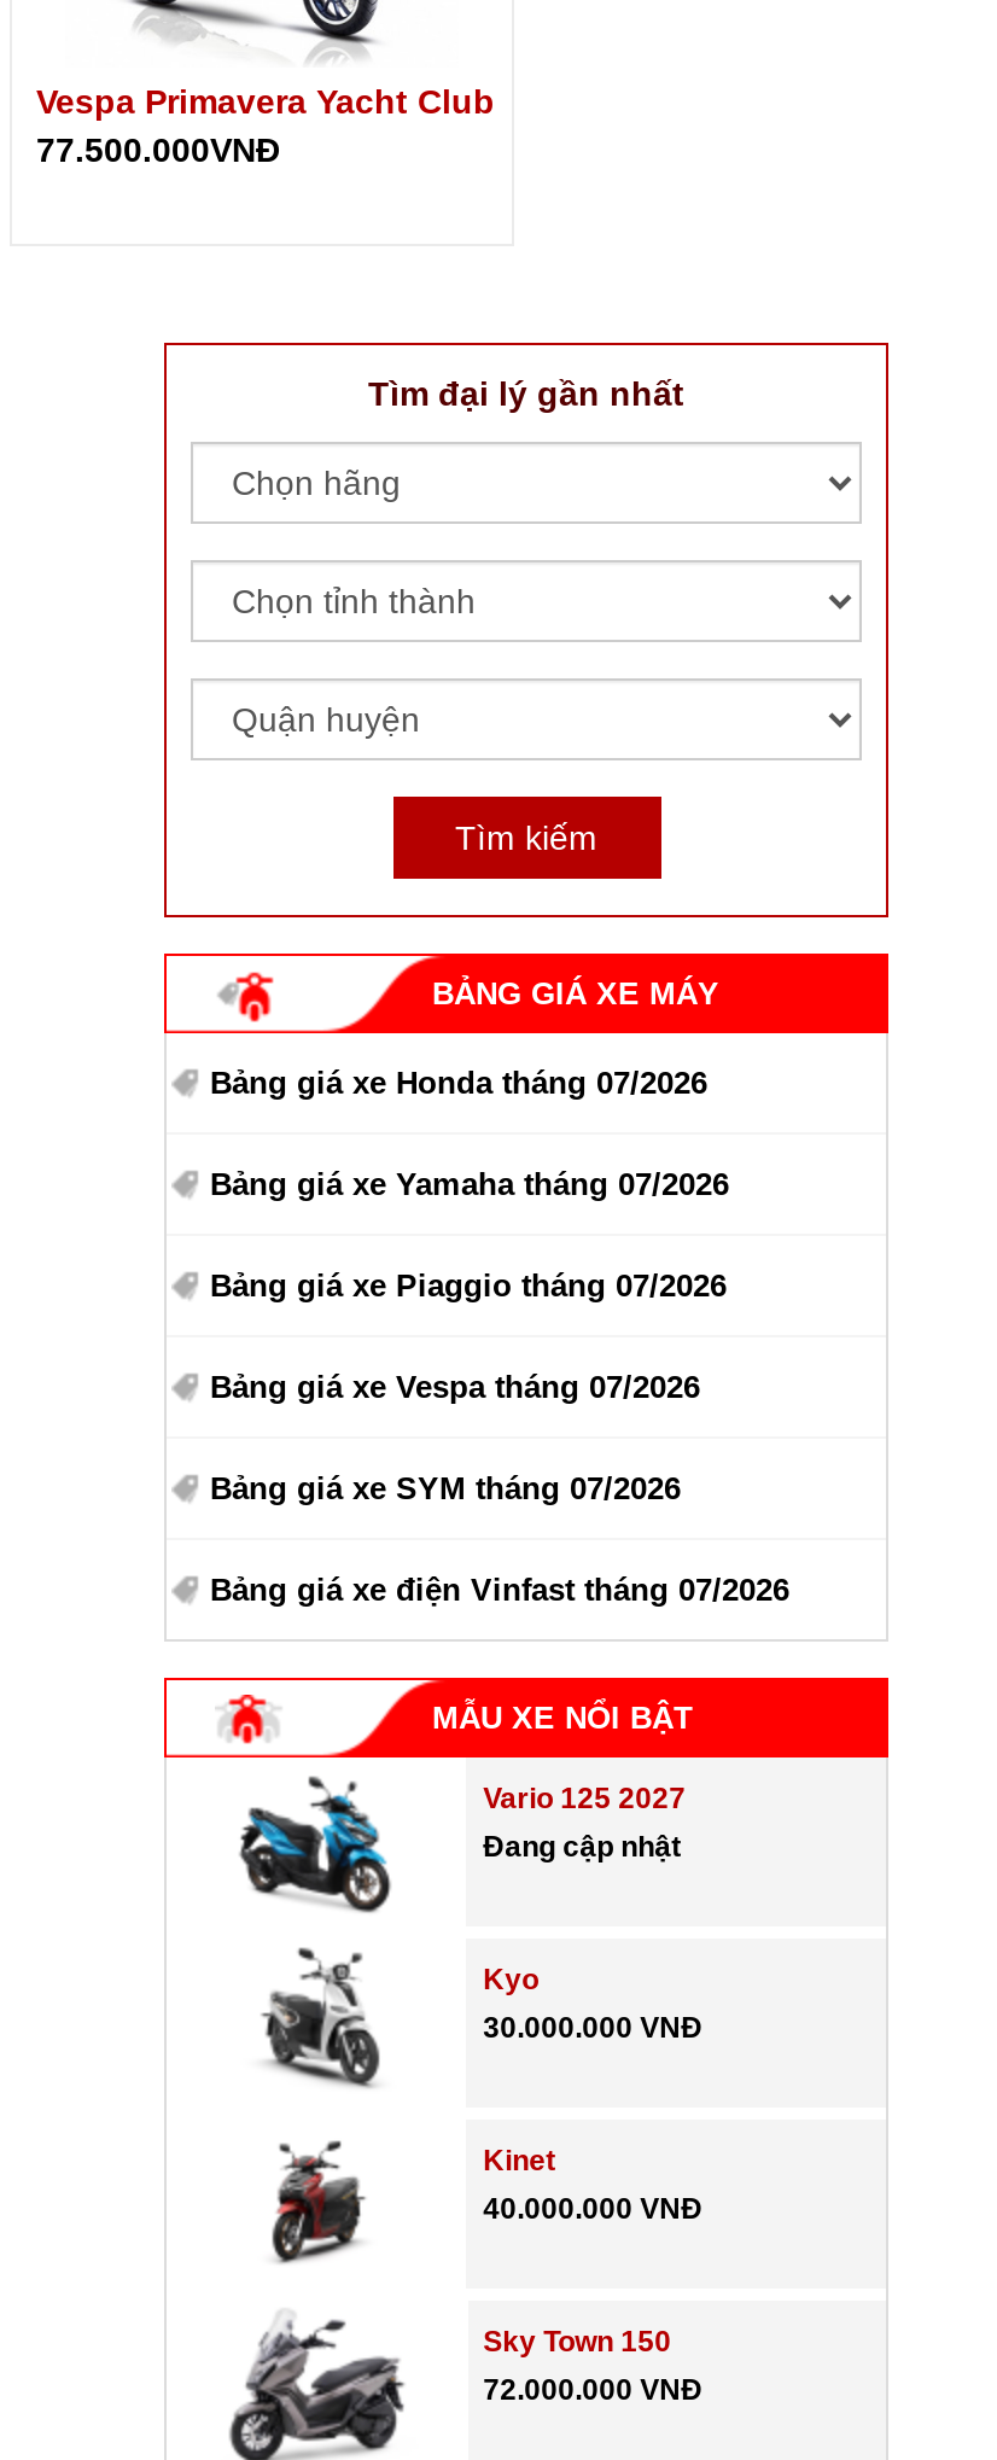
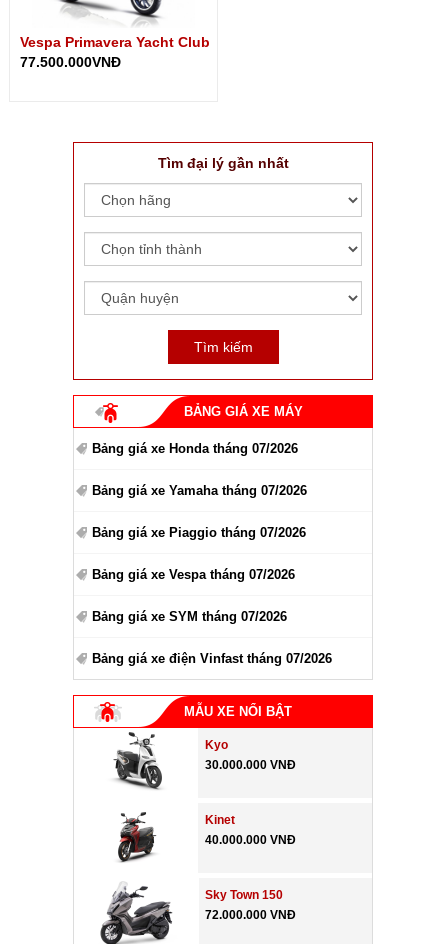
[239,1767,686,1914] [image] | Vario 125 2027 | Đang cập nhật -> none

